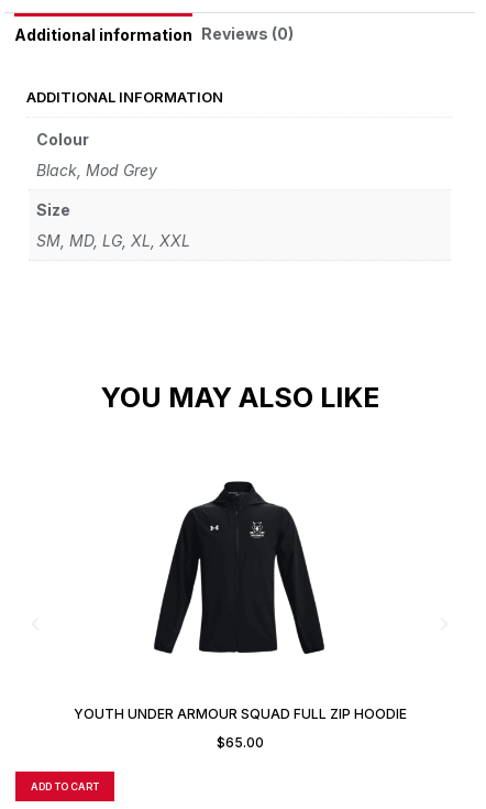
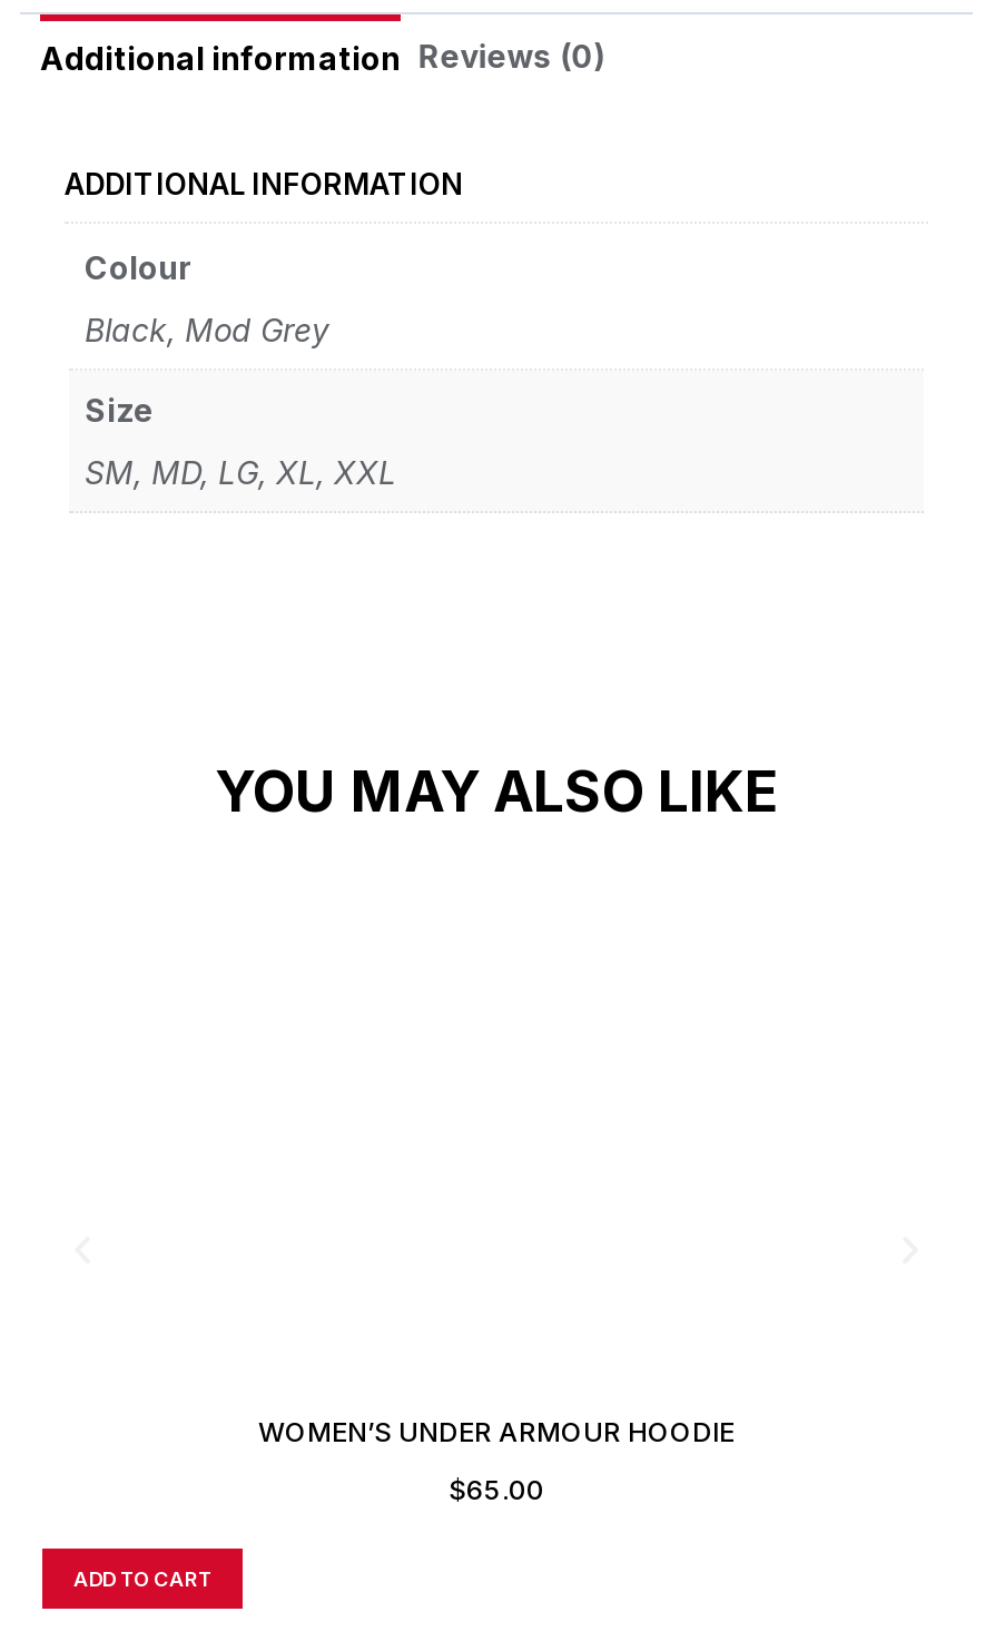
[153,480,325,655] [image] -> none
[73,706,406,722] YOUTH UNDER ARMOUR SQUAD FULL ZIP HOODIE -> [258,1415,735,1449] WOMEN’S UNDER ARMOUR HOODIE

